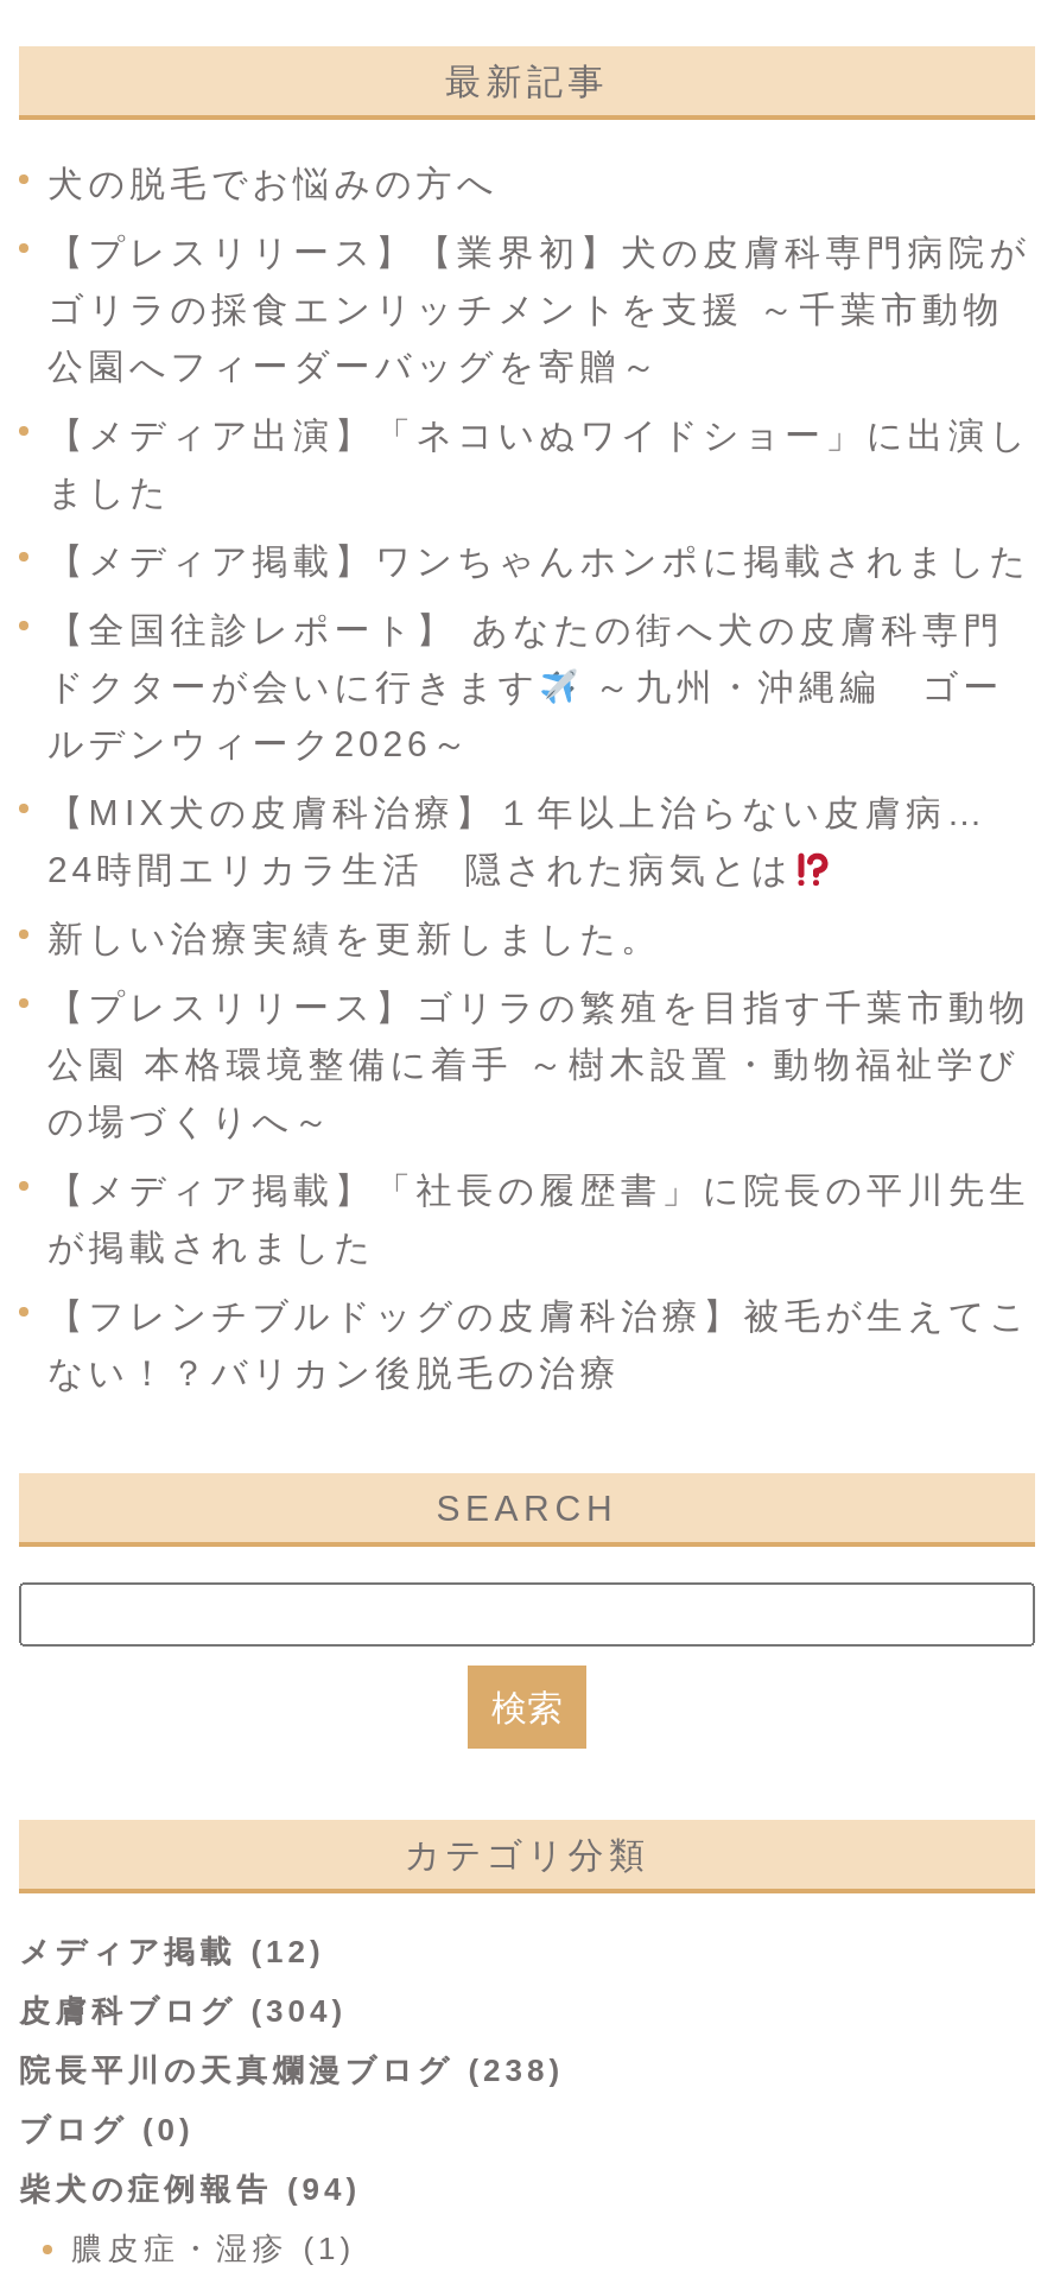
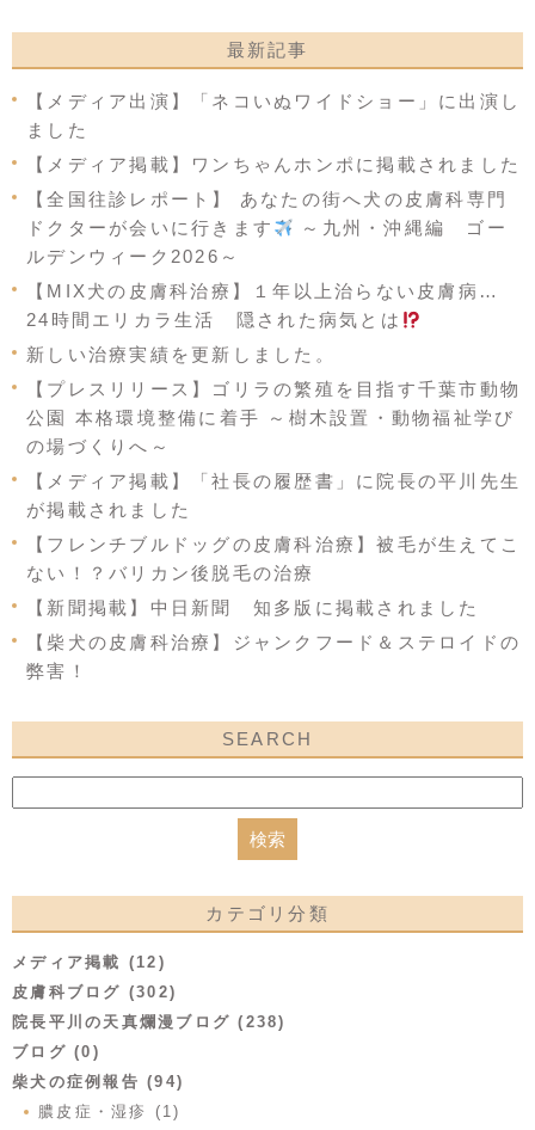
[47,163,1030,386] 犬の脱毛でお悩みの方へ | 【プレスリリース】【業界初】犬の皮膚科専門病院が | ゴリラの採食エンリッチメントを支援 ～千葉市動物 | 公園へフィーダーバッグを寄贈～ -> none
moved [47,415,1030,1393] -> [26,91,521,583]: 【メディア出演】「ネコいぬワイドショー」に出演し | ました | 【メディア掲載】ワンちゃんホンポに掲載されました | ... | 【フレンチブルドッグの皮膚科治療】被毛が生えてこ | ない！？バリカン後脱毛の治療
none -> [26,597,521,681] 【新聞掲載】中日新聞 知多版に掲載されました | 【柴犬の皮膚科治療】ジャンクフード＆ステロイドの | 弊害！
[19,1993,347,2029] 皮膚科ブログ (304) -> [12,983,177,1001] 皮膚科ブログ (302)

